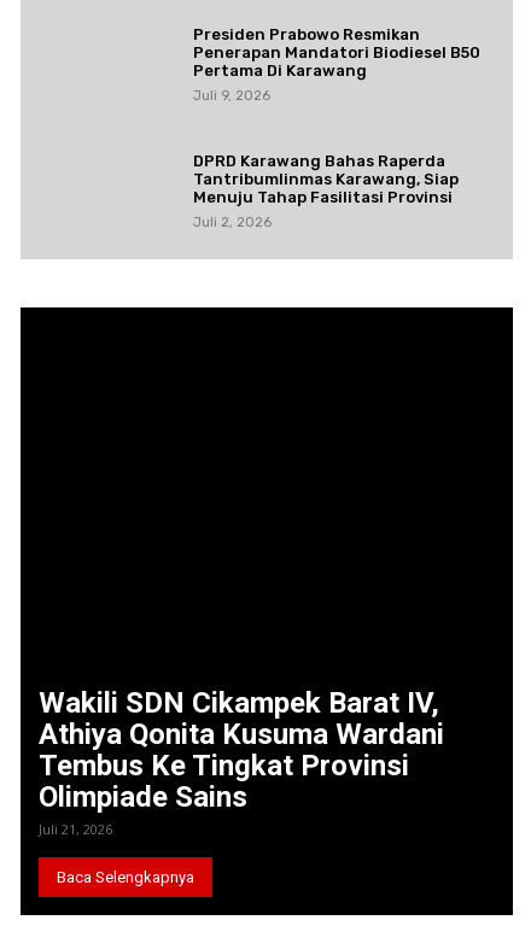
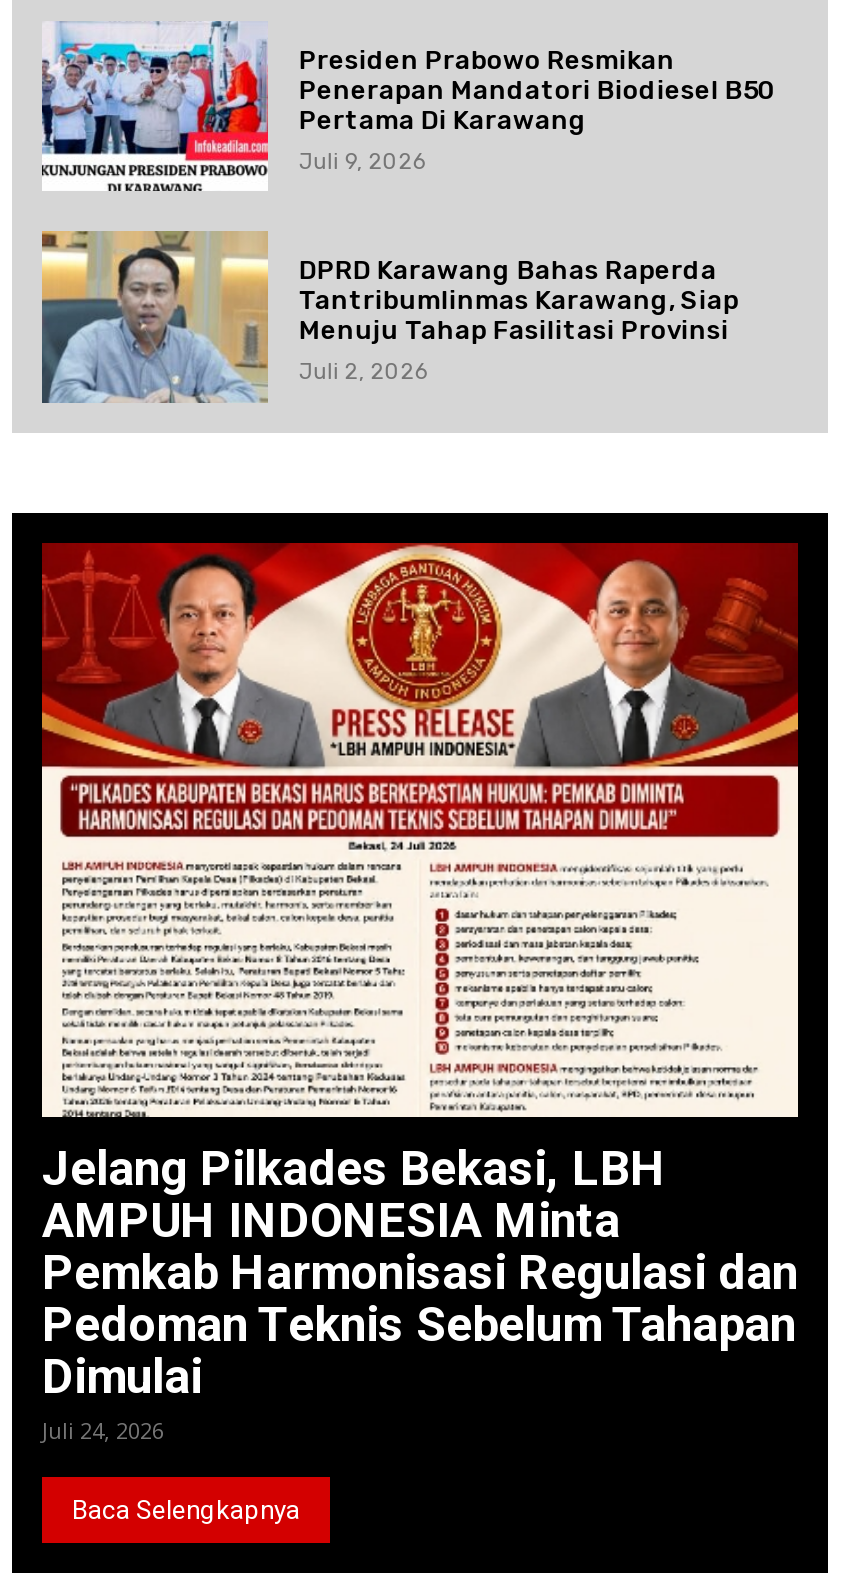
none -> [40,19,270,193] [image]
none -> [40,229,270,405] [image]
none -> [40,541,800,1119] [image]
[39,686,444,838] Wakili SDN Cikampek Barat IV, | Athiya Qonita Kusuma Wardani | Tembus Ke Tingkat Provinsi | Olimpiade Sains | Juli 21, 2026 -> [42,1141,798,1445] Jelang Pilkades Bekasi, LBH | AMPUH INDONESIA Minta | Pemkab Harmonisasi Regulasi dan | Pedoman Teknis Sebelum Tahapan | Dimulai | Juli 24, 2026

